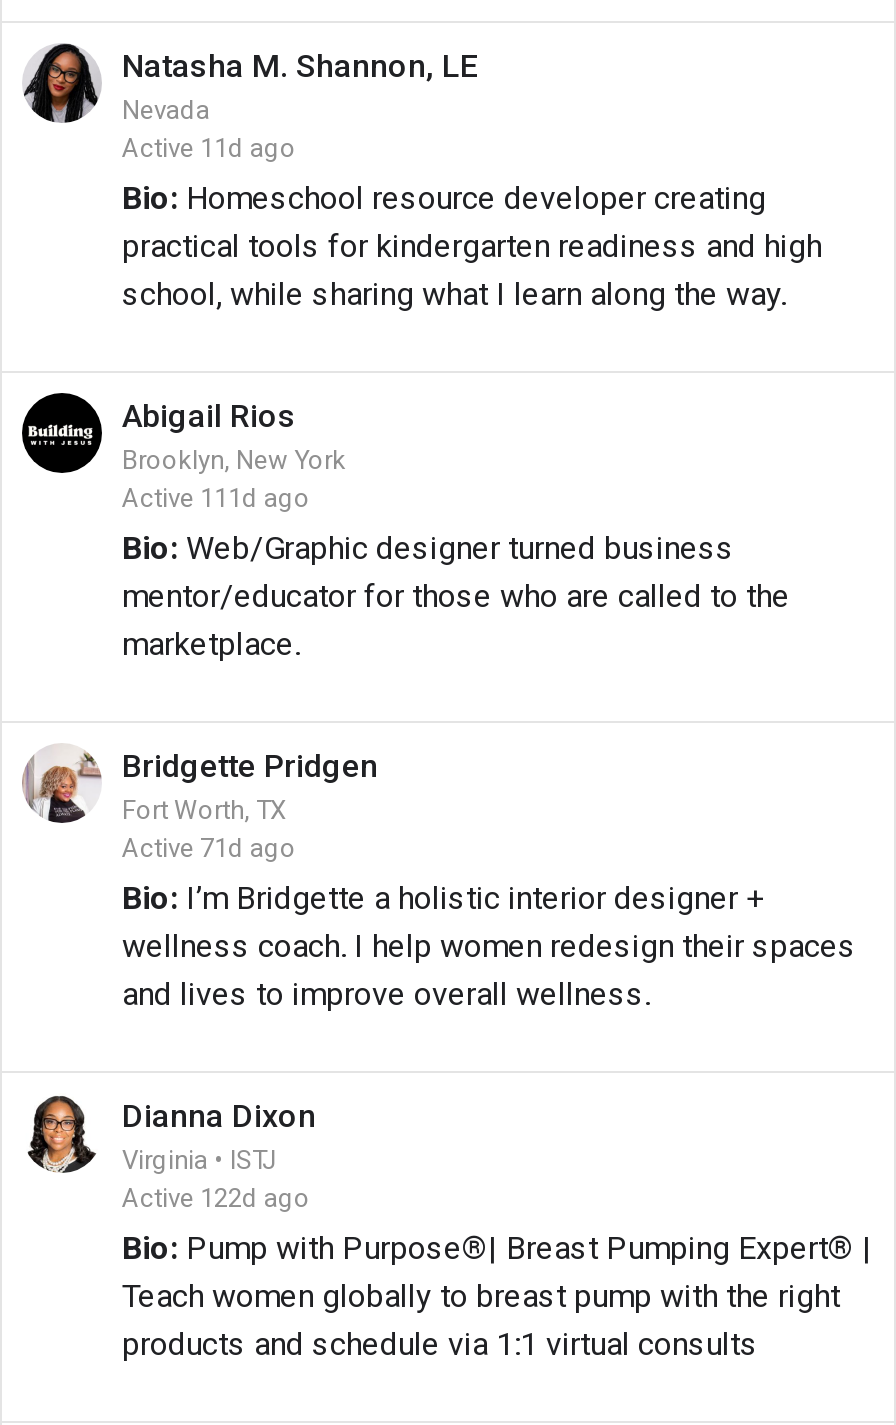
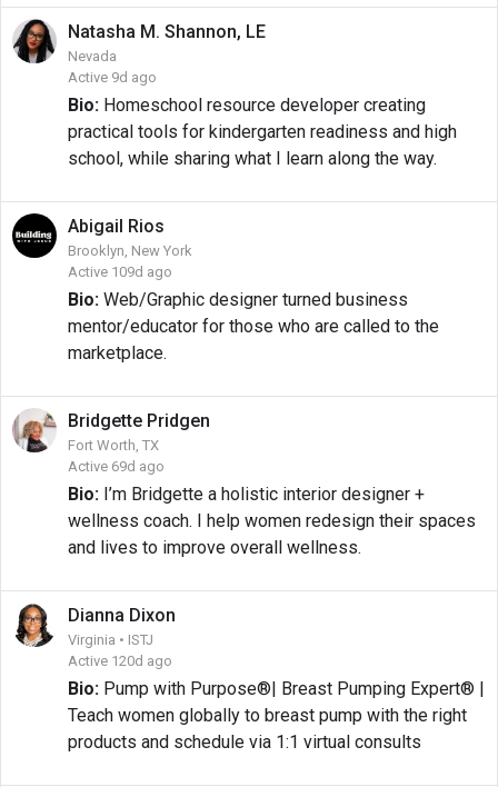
[122,133,296,163] Active 11d ago -> [68,69,157,86] Active 9d ago
[122,483,310,513] Active 111d ago -> [68,263,172,280] Active 109d ago
[122,833,296,863] Active 71d ago -> [68,458,165,475] Active 69d ago
[122,1183,310,1213] Active 122d ago -> [68,652,172,669] Active 120d ago

